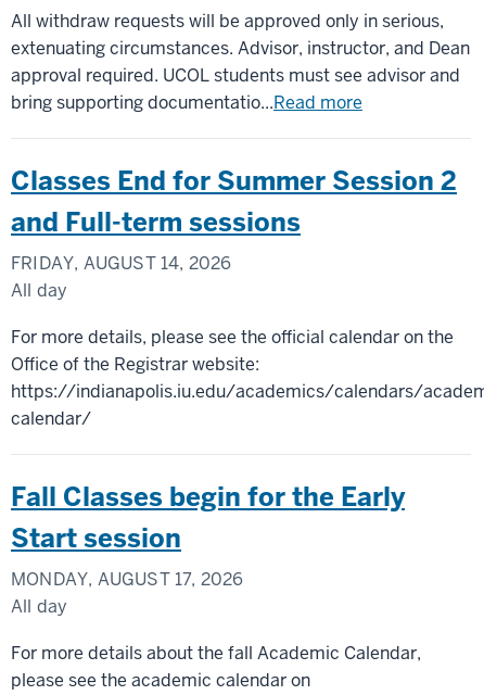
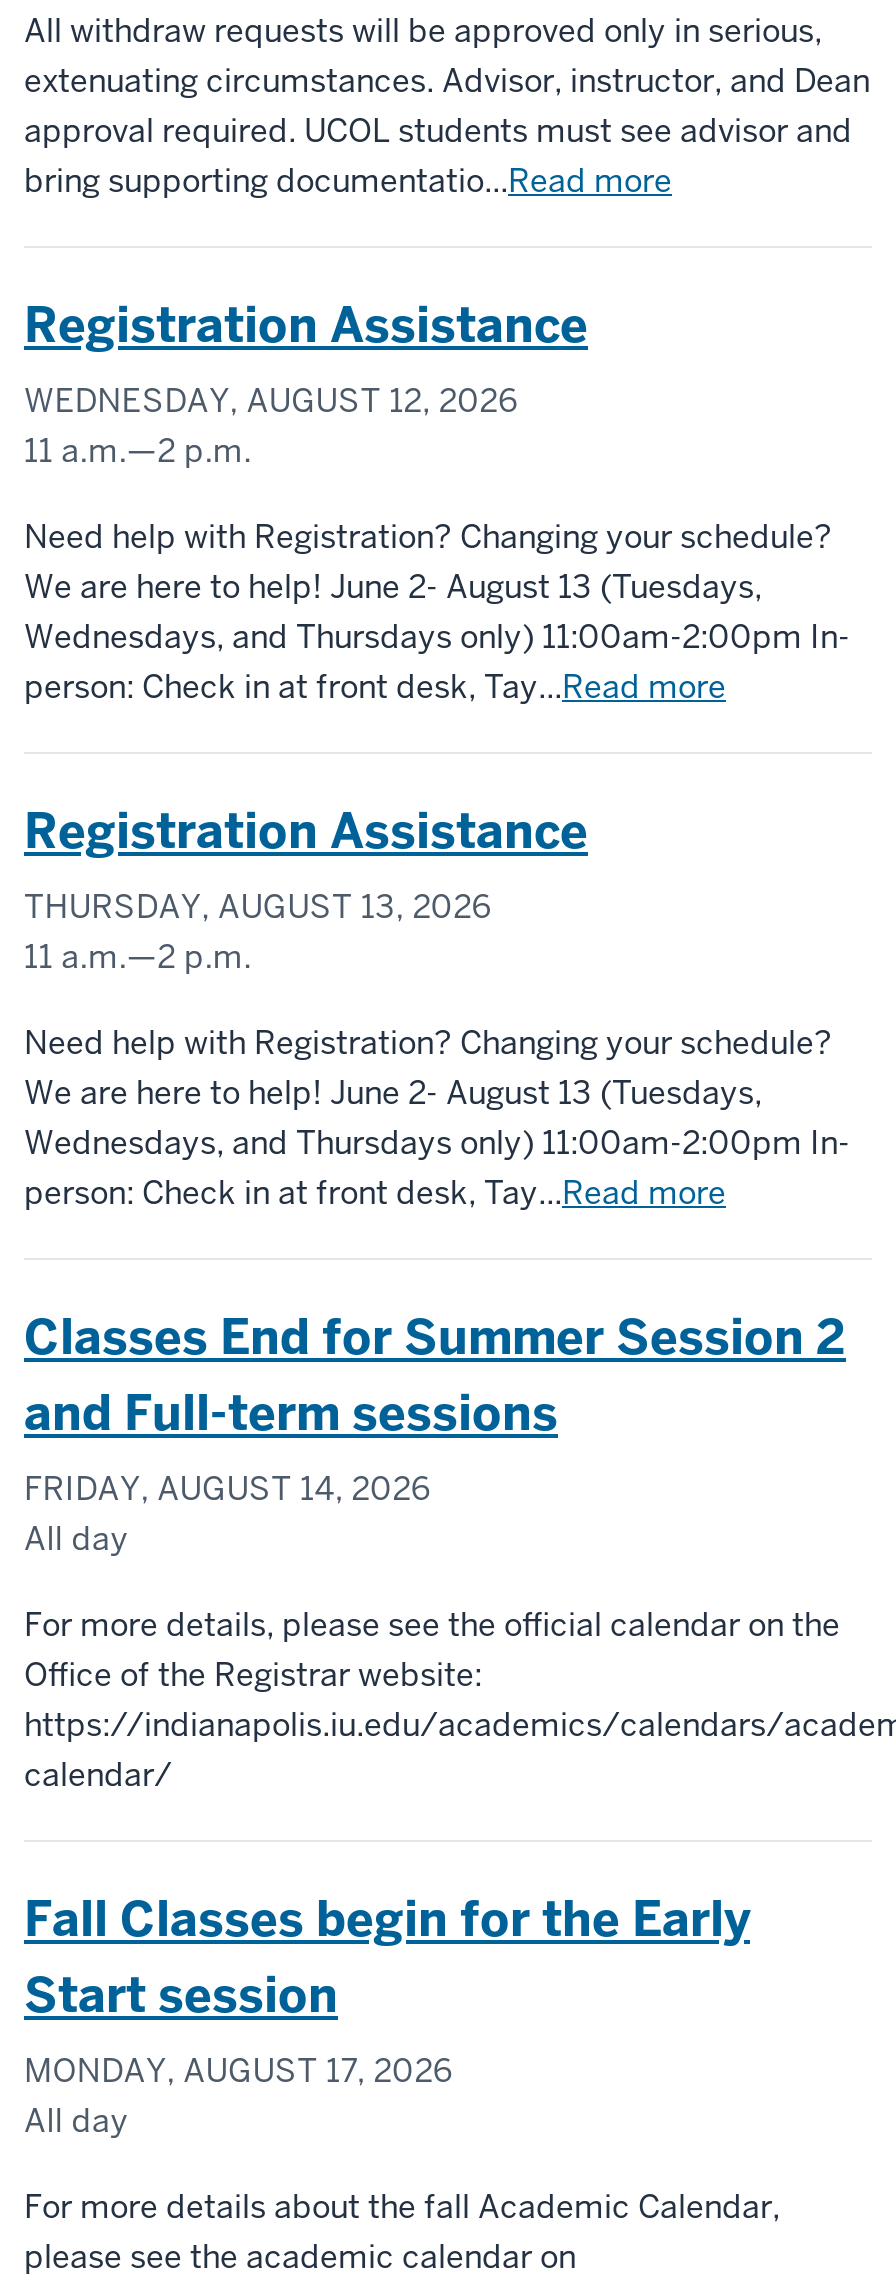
none -> [24,294,850,1214] Registration Assistance | WEDNESDAY, AUGUST 12, 2026 | 11 a.m.—2 p.m. | Need help with Registration? Changing your schedule? | We are here to help! June 2- August 13 (Tuesdays, | Wednesdays, and Thursdays only) 11:00am-2:00pm In- | person: Check in at front desk, Tay...Read more | Registration Assistance | THURSDAY, AUGUST 13, 2026 | 11 a.m.—2 p.m. | Need help with Registration? Changing your schedule? | We are here to help! June 2- August 13 (Tuesdays, | Wednesdays, and Thursdays only) 11:00am-2:00pm In- | person: Check in at front desk, Tay...Read more

